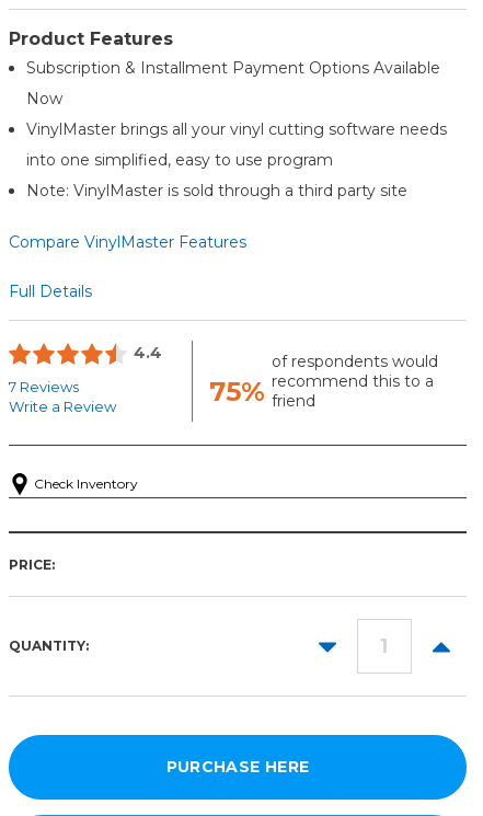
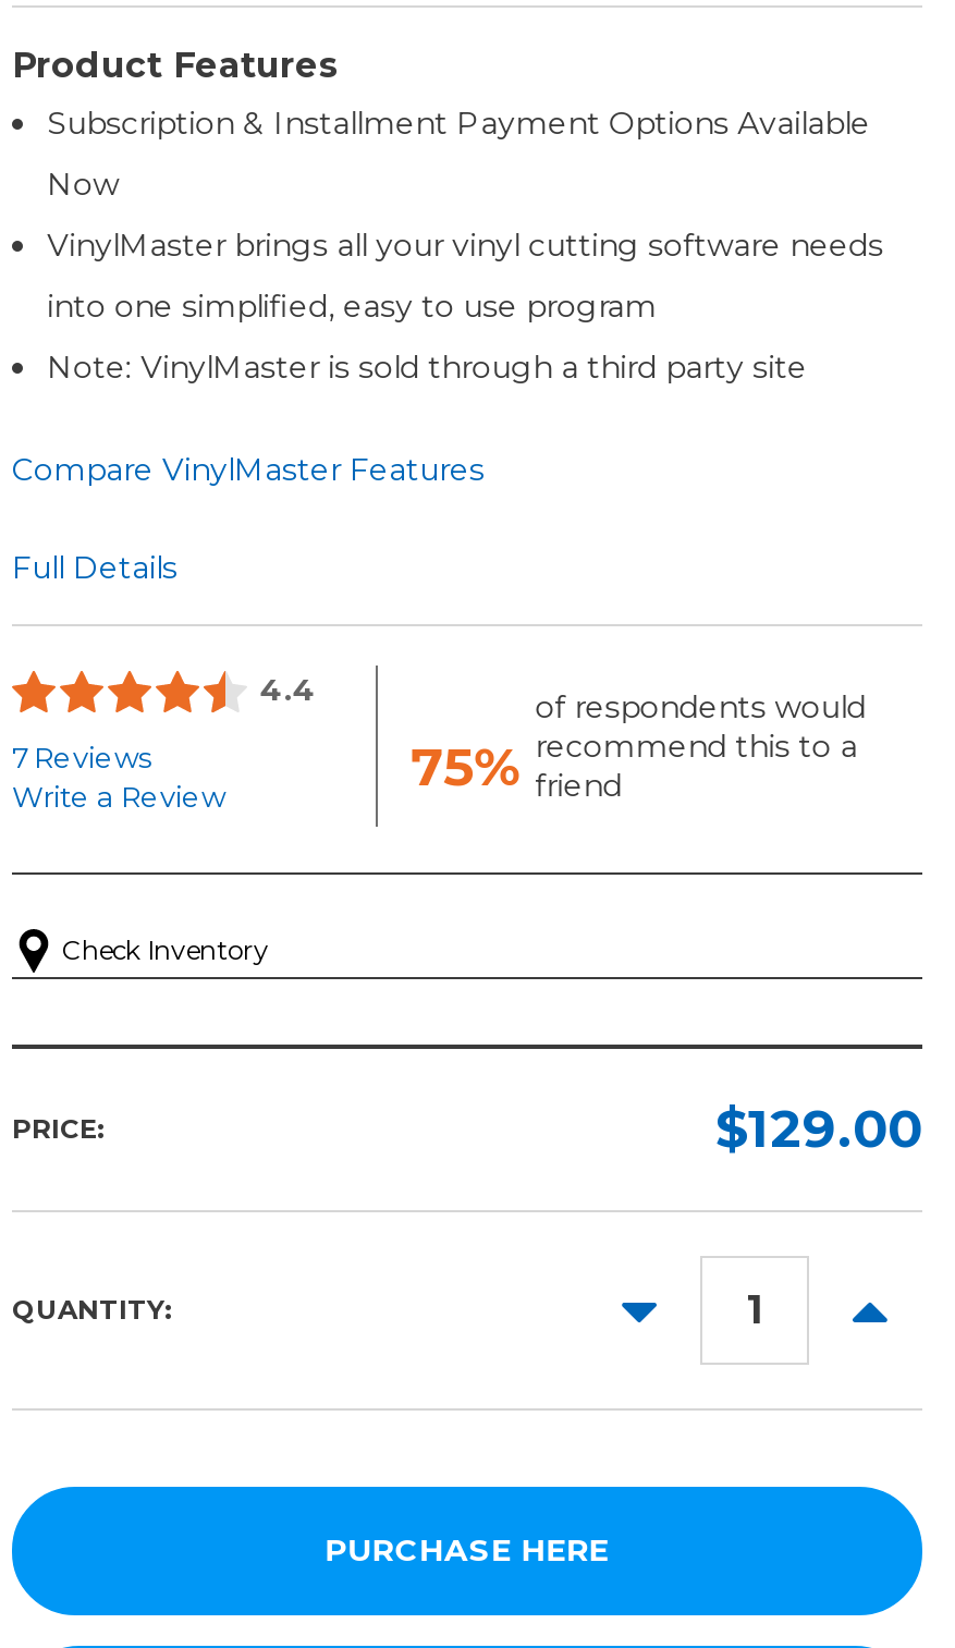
none -> [715,1097,922,1160] $129.00

